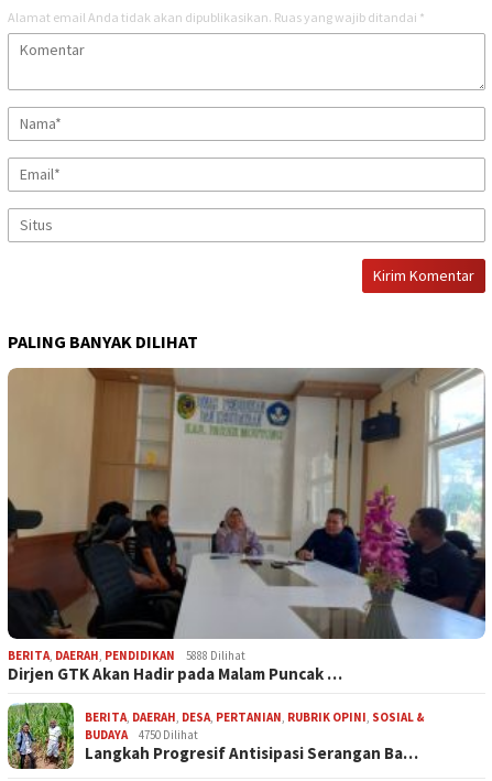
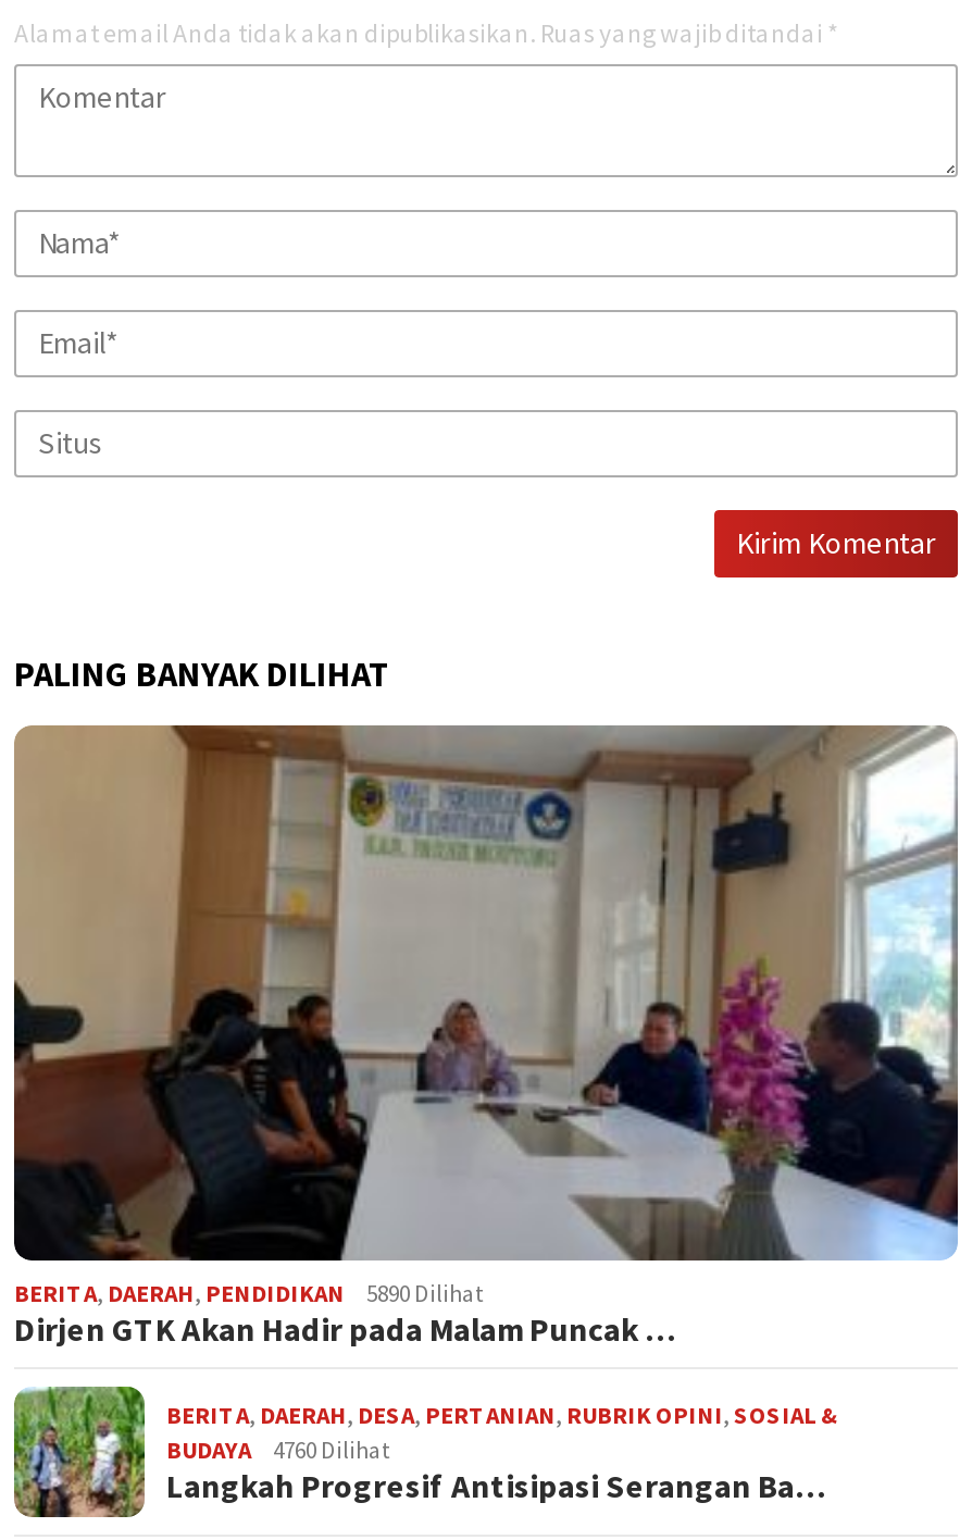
[8,648,245,663] BERITA, DAERAH, PENDIDIKAN 5888 Dilihat -> [14,1277,484,1307] BERITA, DAERAH, PENDIDIKAN 5890 Dilihat
[85,727,198,742] BUDAYA 4750 Dilihat -> [166,1433,390,1464] BUDAYA 4760 Dilihat

